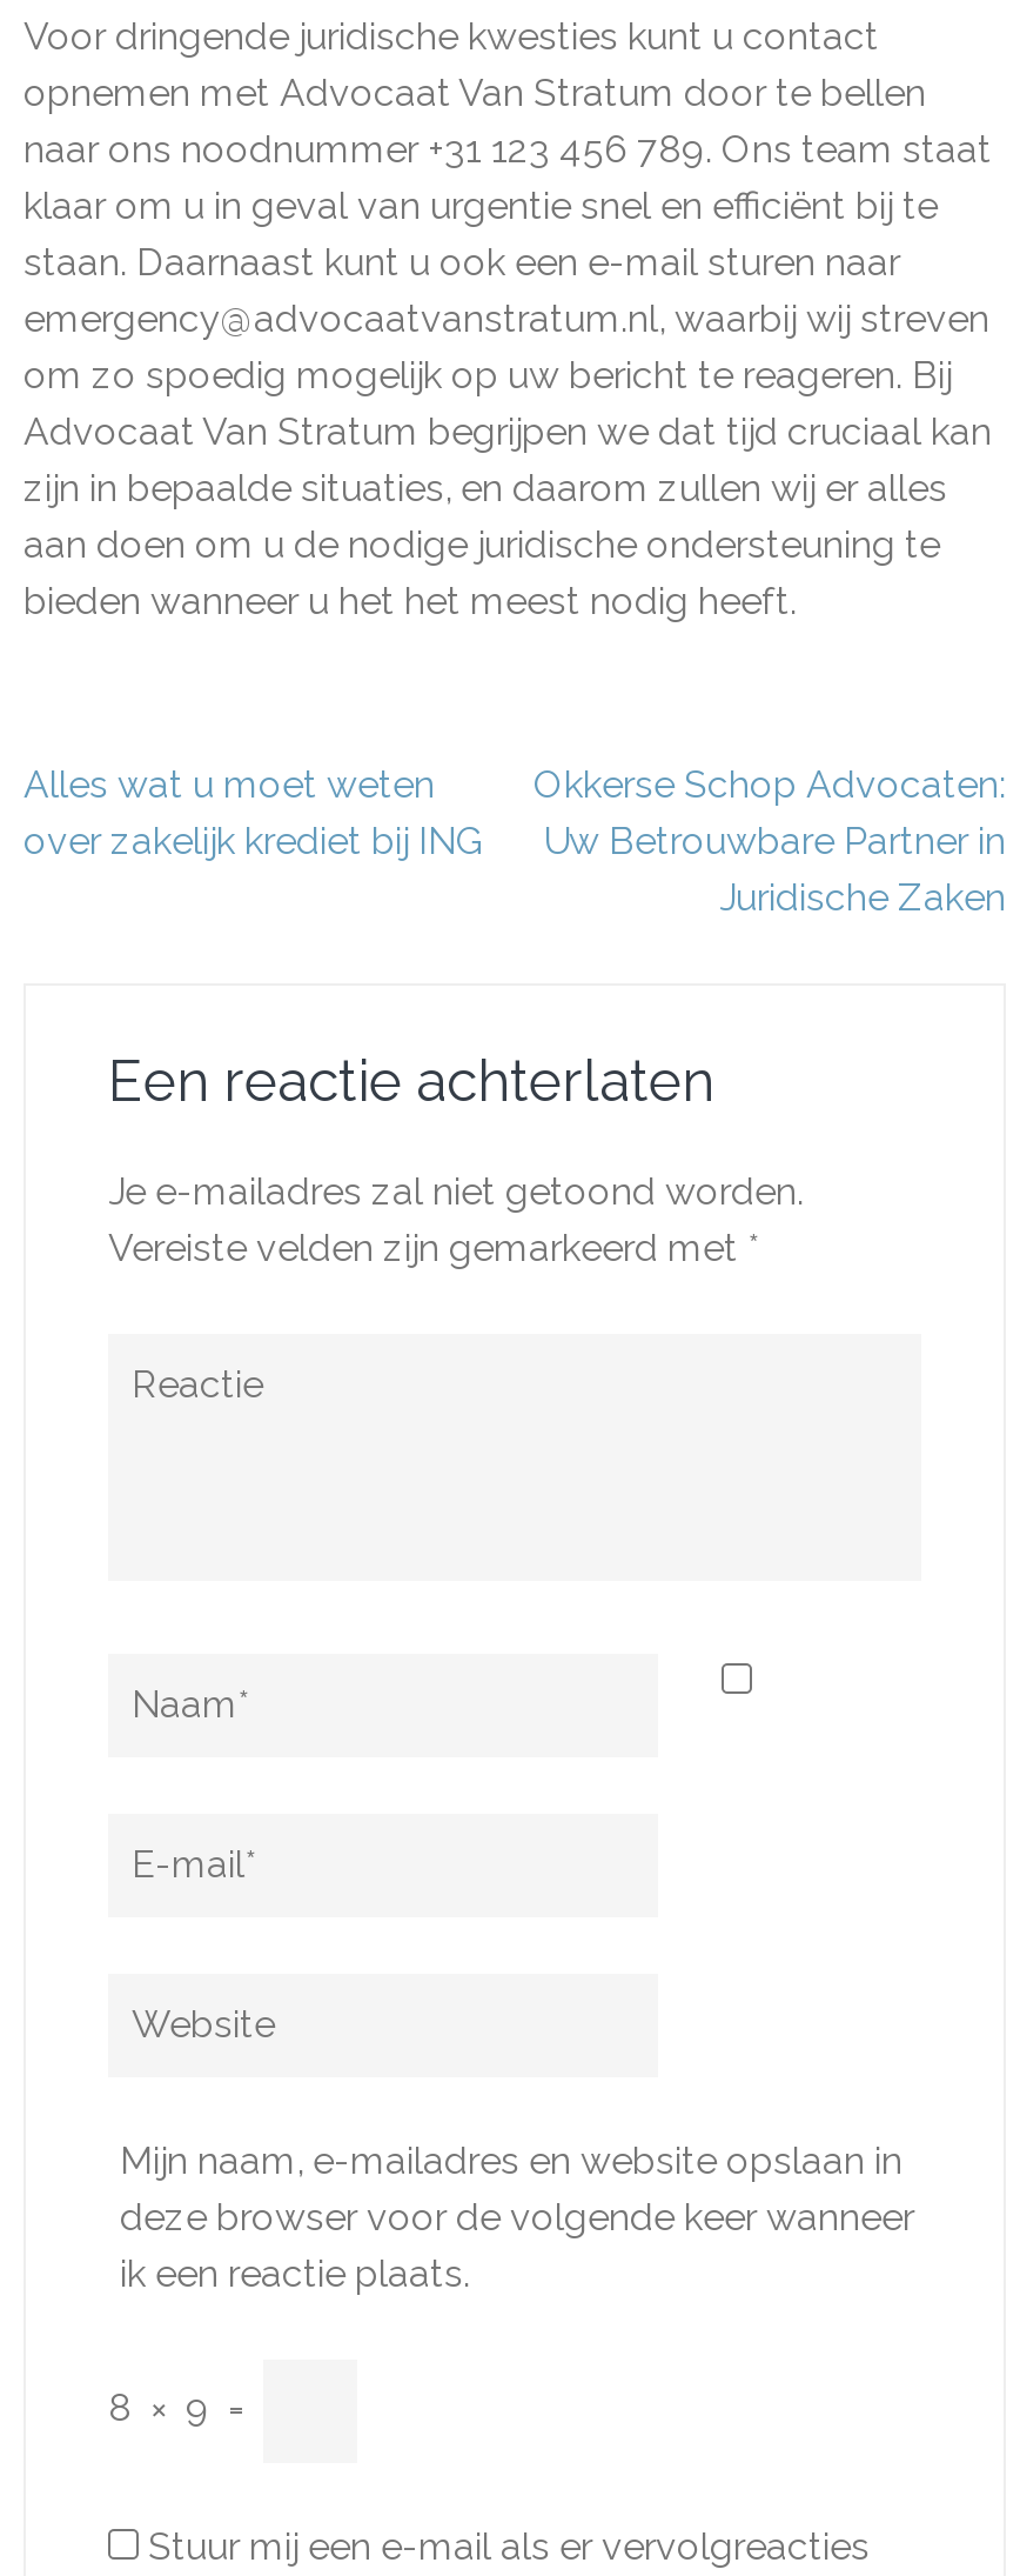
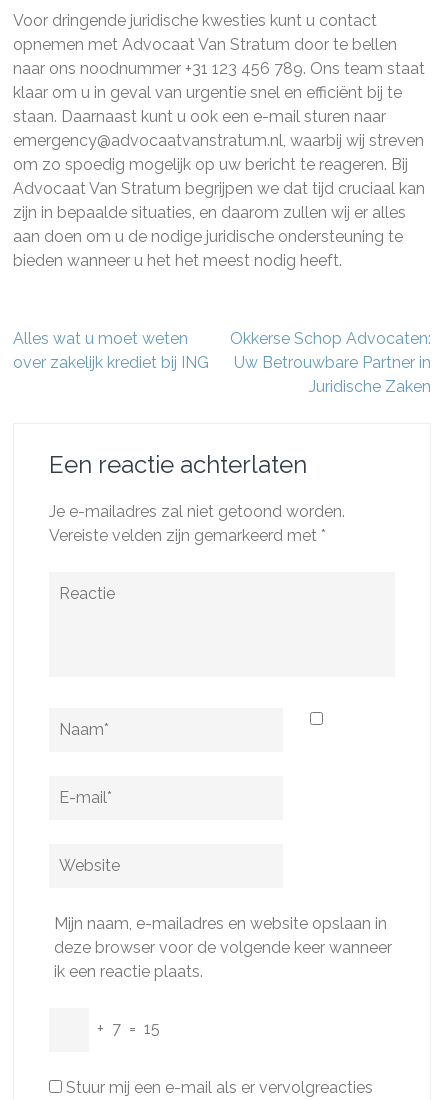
[108,2385,254,2430] 8 × 9 = -> [93,1019,160,1038] + 7 = 15

